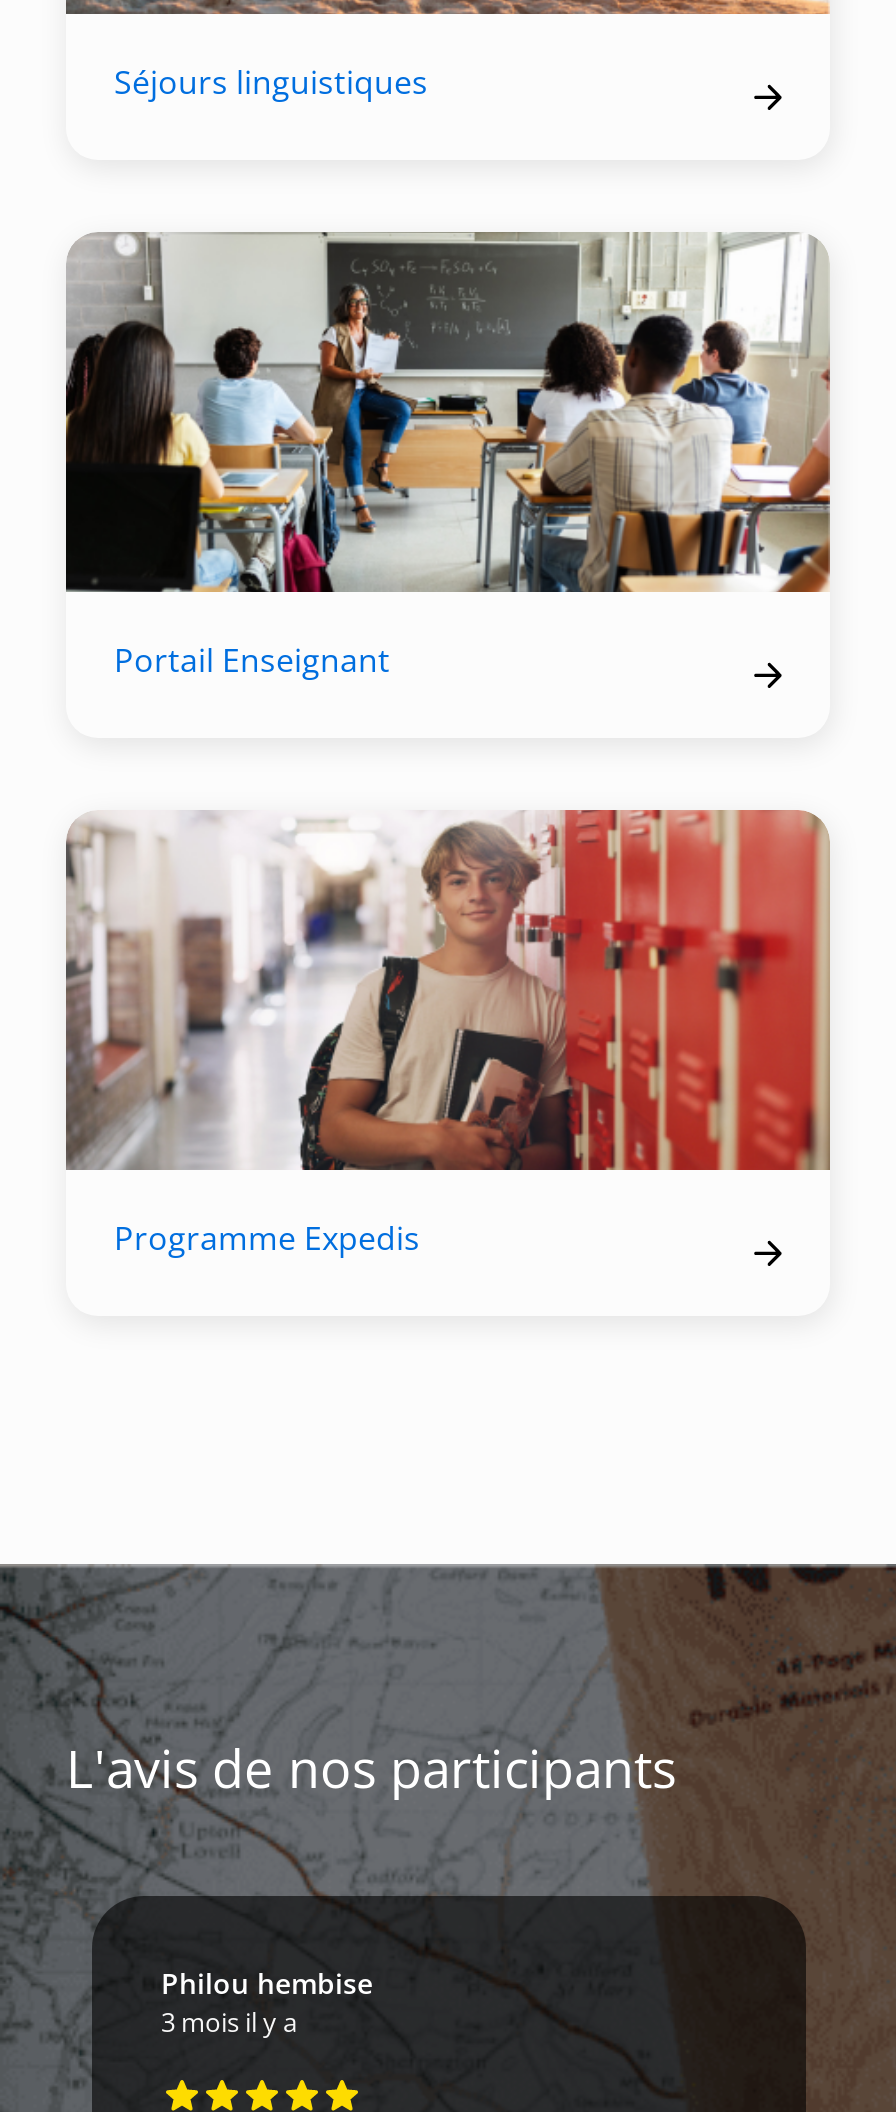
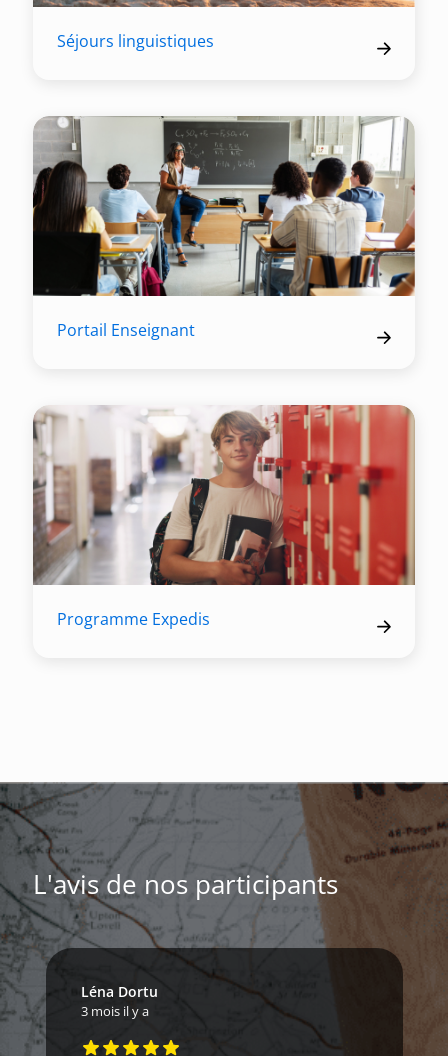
[161,1964,373,2002] Philou hembise -> [80,982,157,1001] Léna Dortu

